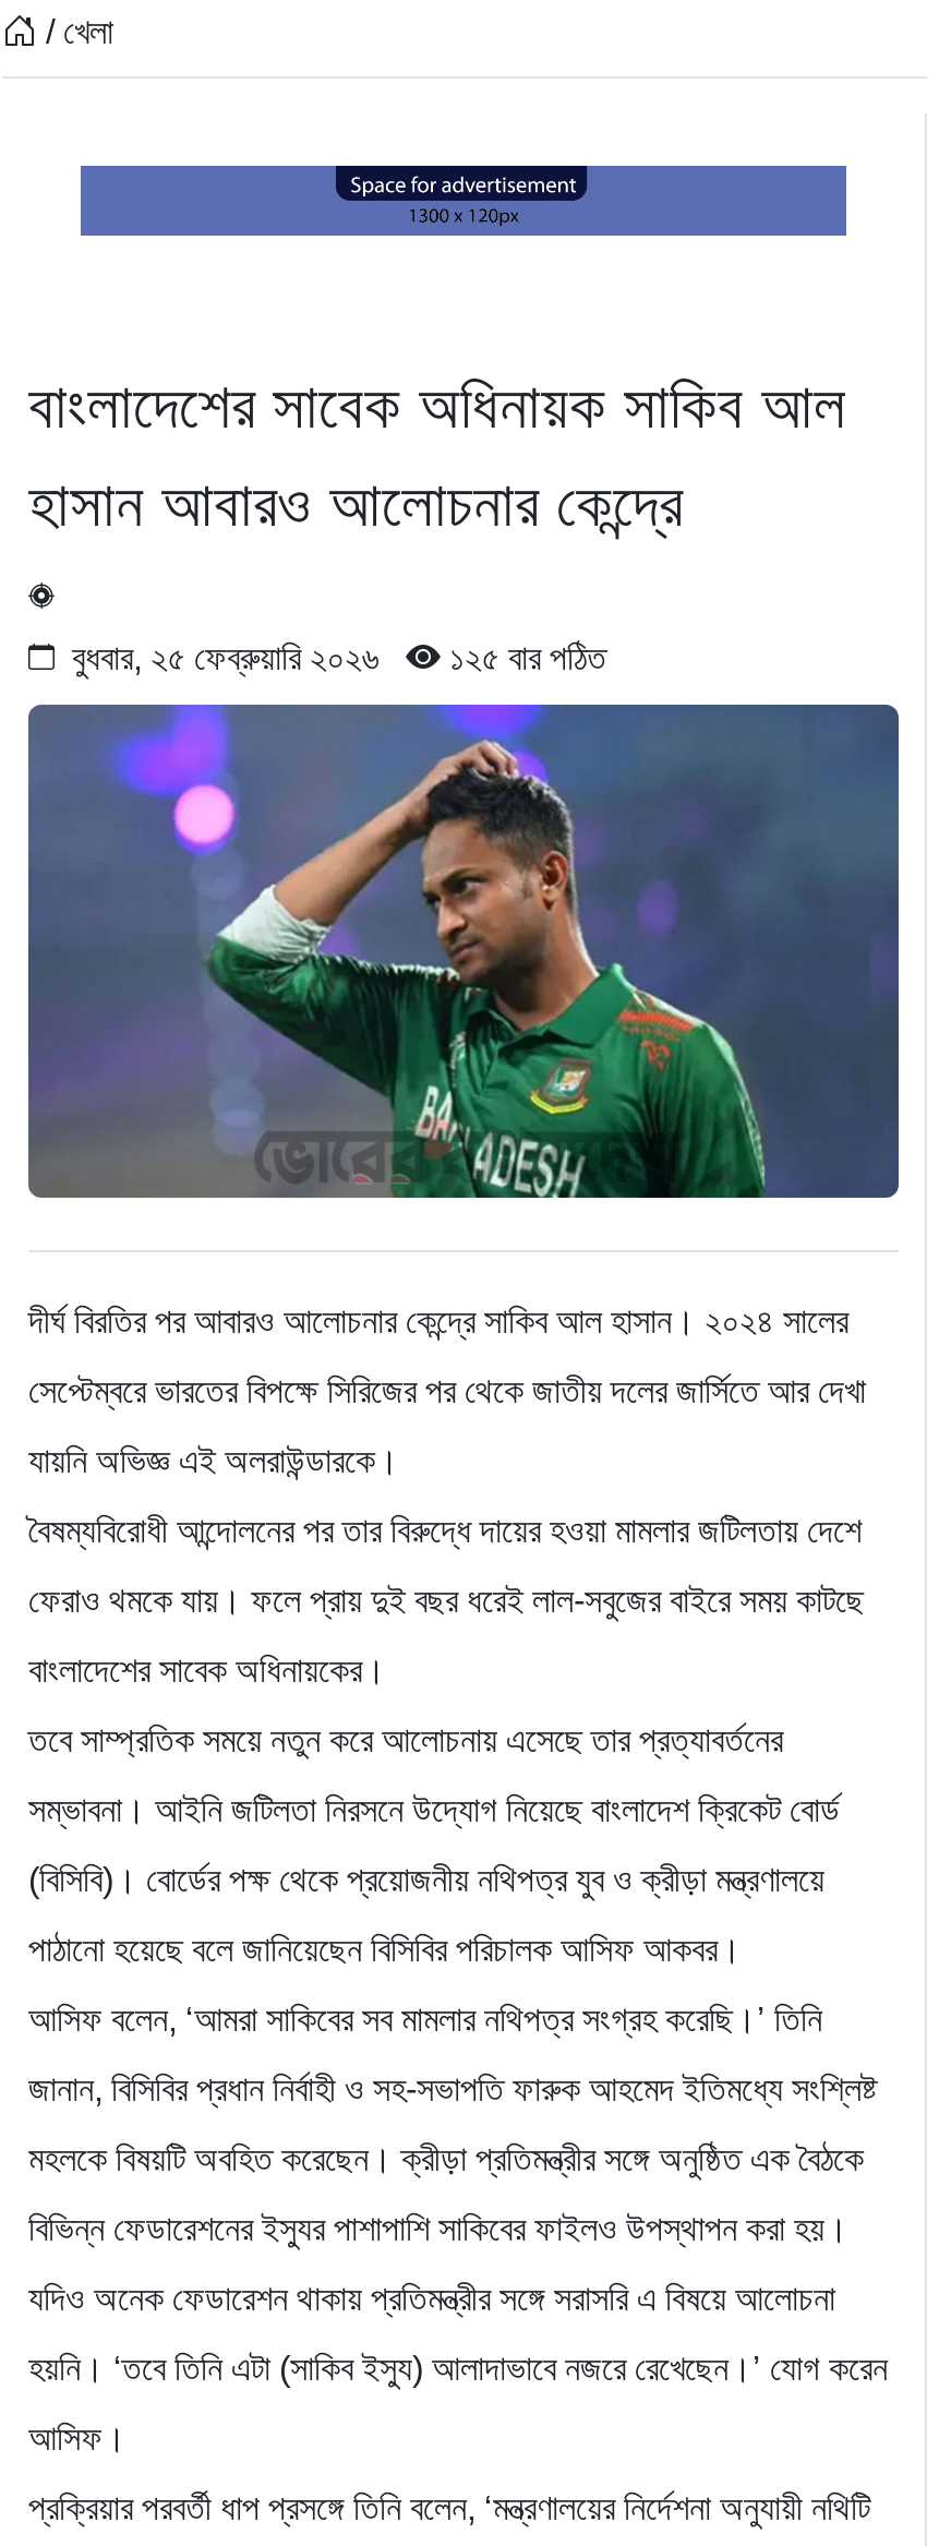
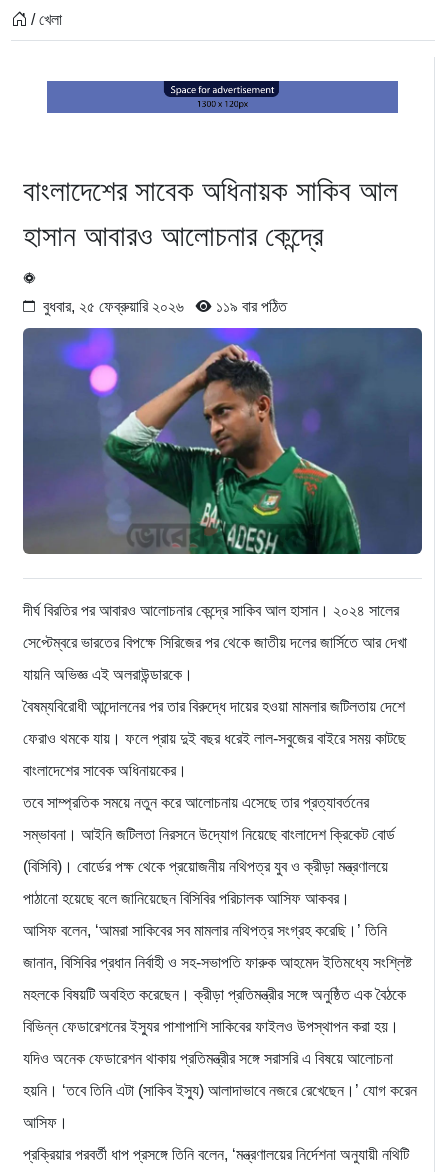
[72,640,606,677] বুধবার, ২৫ ফেব্রুয়ারি ২০২৬ ১২৫ বার পঠিত -> [43,298,287,315] বুধবার, ২৫ ফেব্রুয়ারি ২০২৬ ১১৯ বার পঠিত

